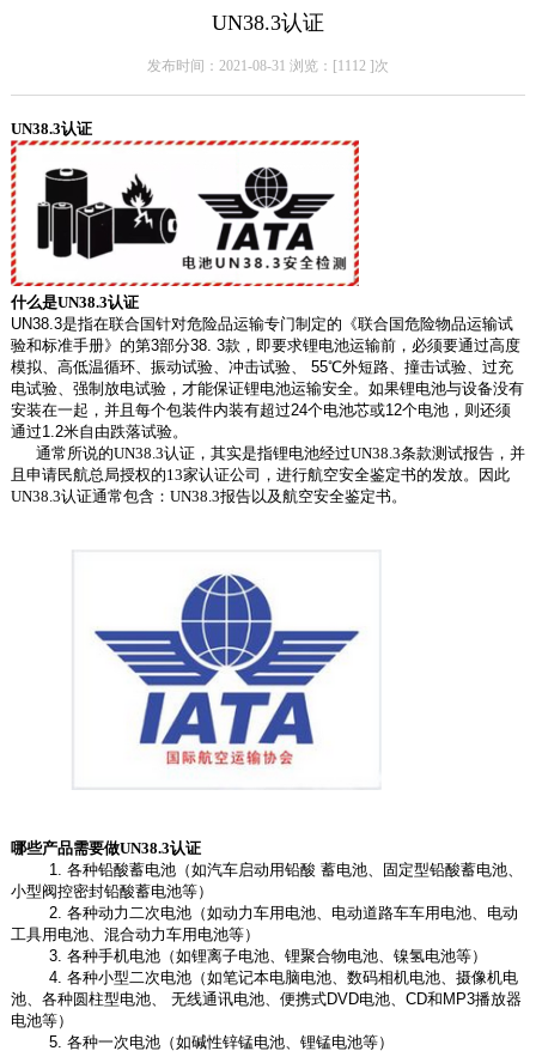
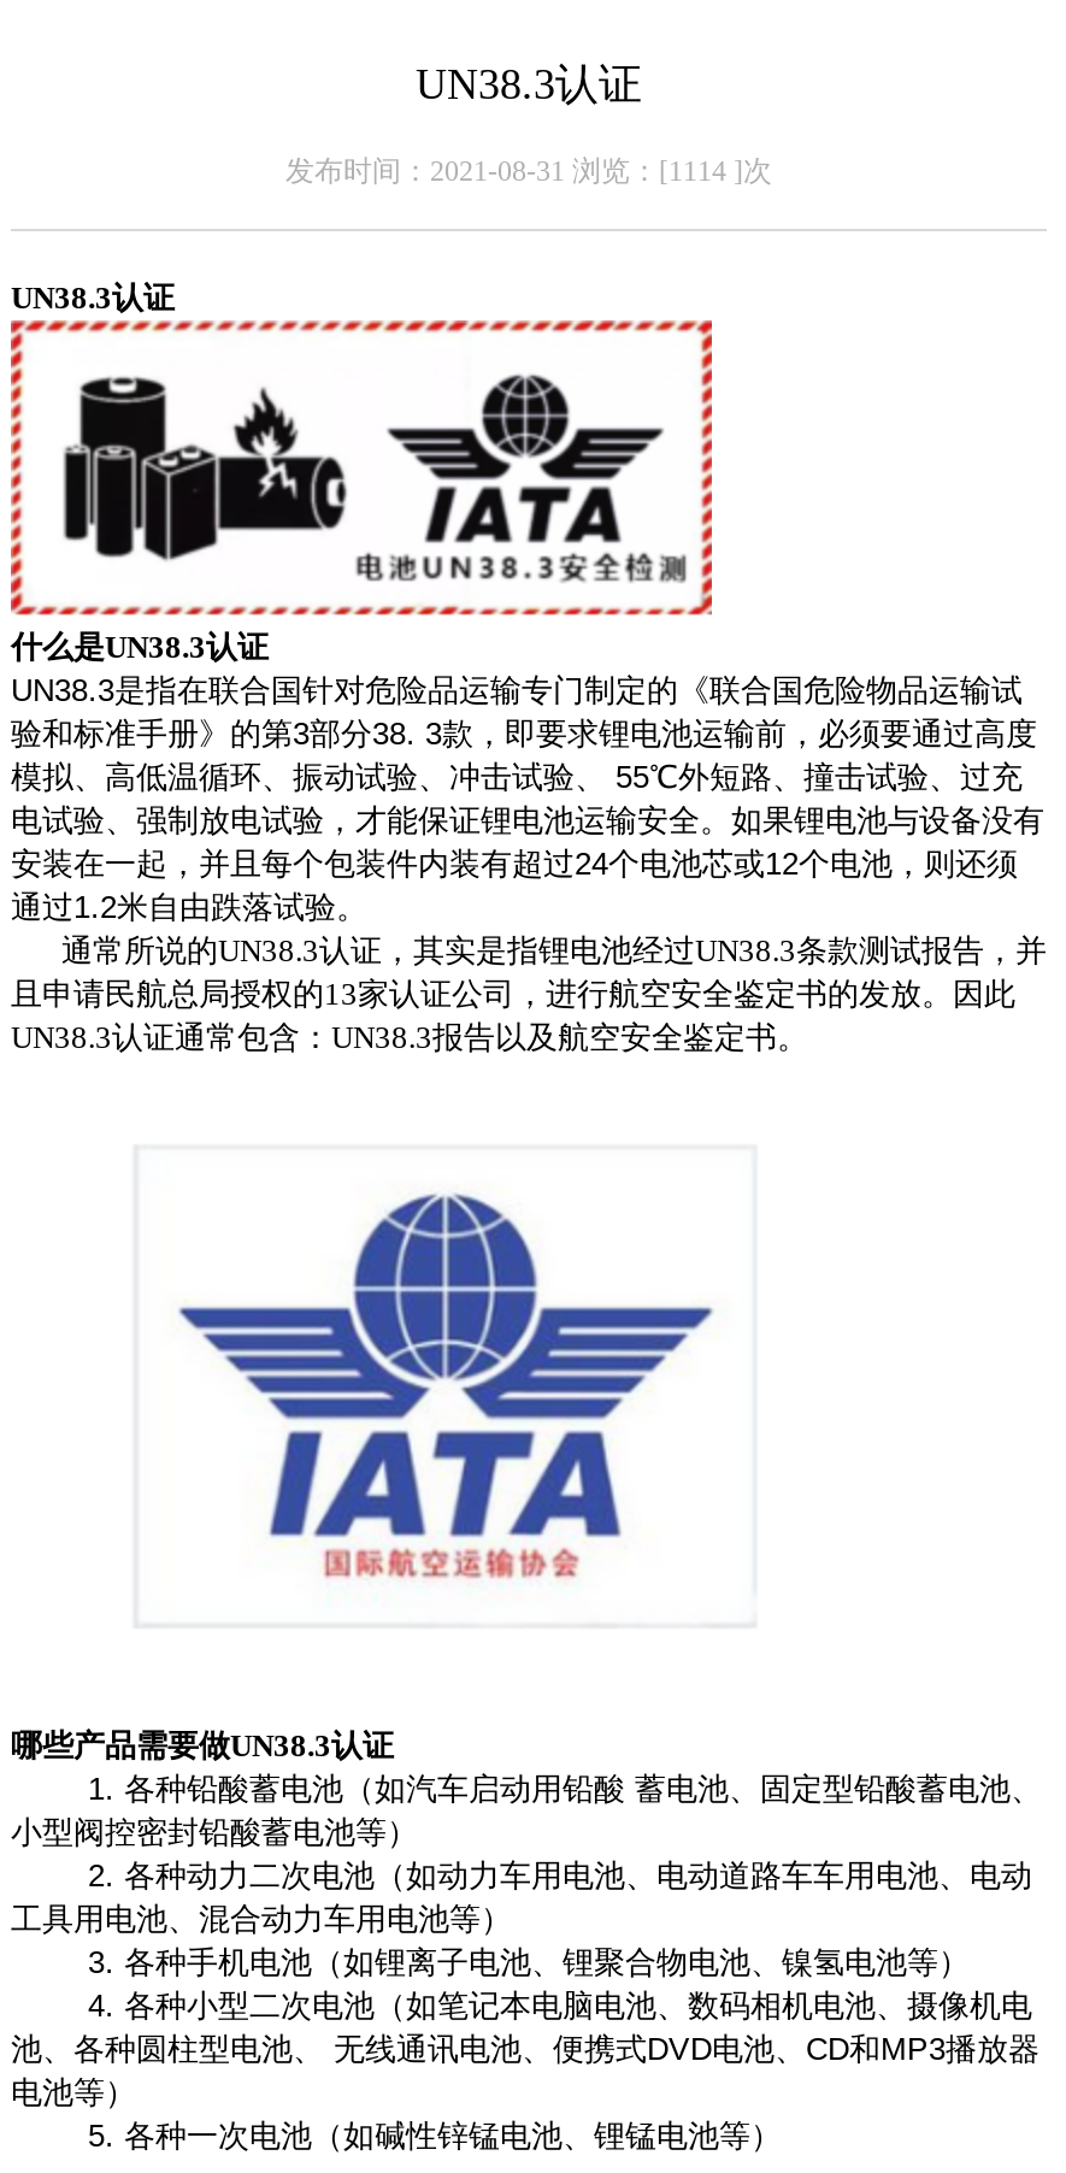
[147,57,389,74] 发布时间：2021-08-31 浏览：[1112 ]次 -> [285,154,772,188] 发布时间：2021-08-31 浏览：[1114 ]次

